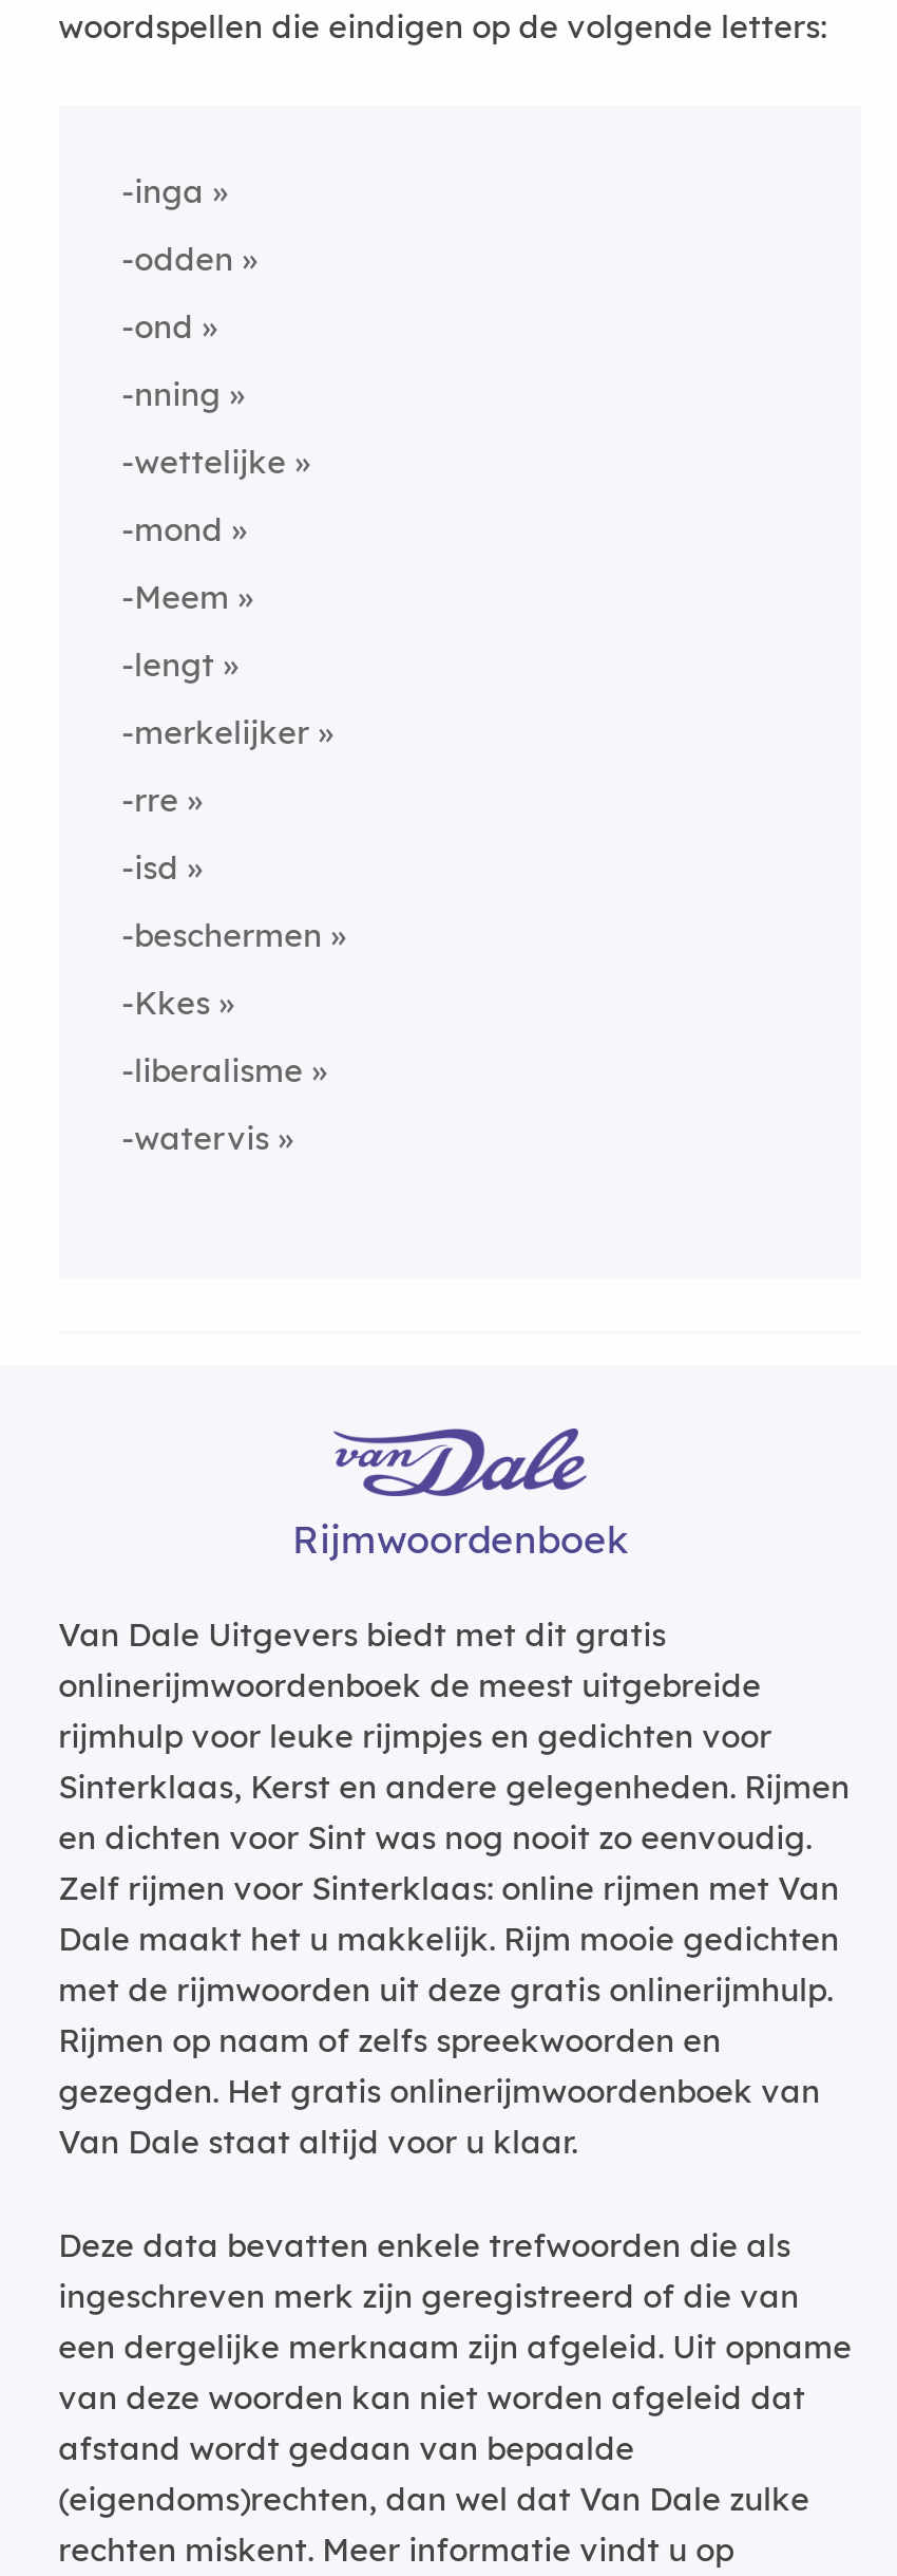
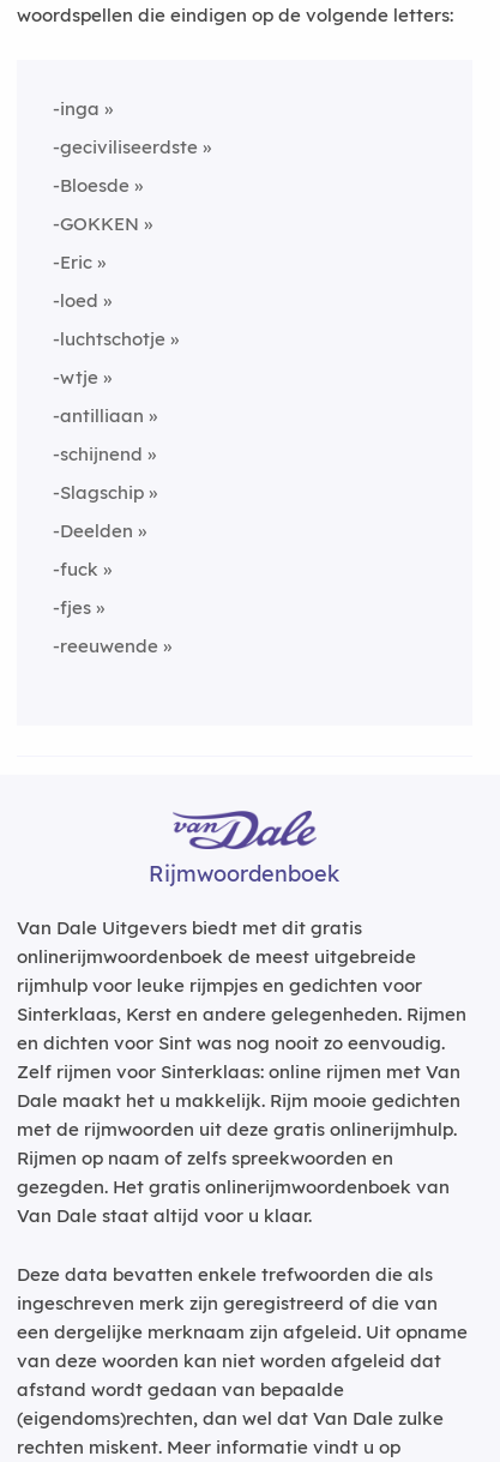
[122,239,233,279] -odden -> [52,136,197,158] -geciviliseerdste
[122,306,193,347] -ond -> [52,174,129,197] -Bloesde
[122,374,221,414] -nning -> [52,212,139,235] -GOKKEN
[122,442,286,482] -wettelijke -> [52,251,92,273] -Eric
[122,509,223,549] -mond -> [52,289,98,312] -loed
[122,577,229,617] -Meem -> [52,327,165,350] -luchtschotje
[122,645,214,685] -lengt -> [52,366,98,389] -wtje
[122,712,309,752] -merkelijker -> [52,404,143,427] -antilliaan
[122,780,179,820] -rre -> [52,443,142,465] -schijnend
[122,847,179,888] -isd -> [52,481,143,504] -Slagschip
[122,915,322,955] -beschermen -> [52,519,133,542] -Deelden
[122,983,210,1023] -Kkes -> [52,558,98,580] -fuck
[122,1050,303,1090] -liberalisme -> [52,596,91,619] -fjes
[122,1118,269,1158] -watervis -> [52,634,158,657] -reeuwende

